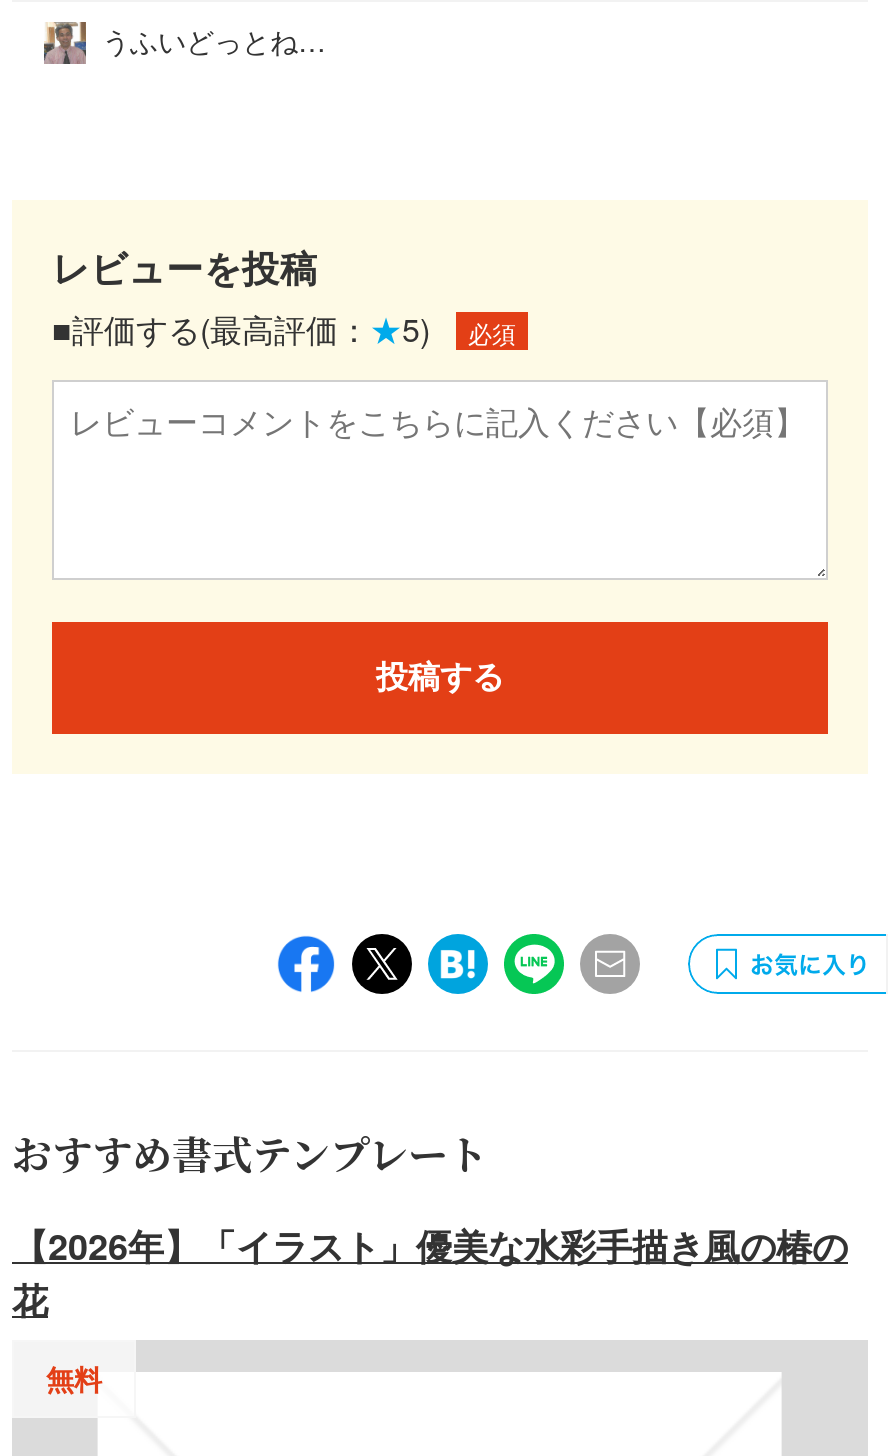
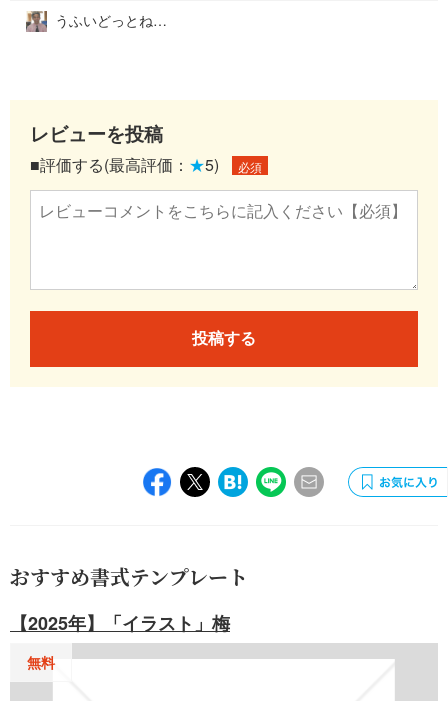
[12,1220,848,1326] 【2026年】「イラスト」優美な水彩手描き風の椿の | 花 -> [10,610,230,636] 【2025年】「イラスト」梅

